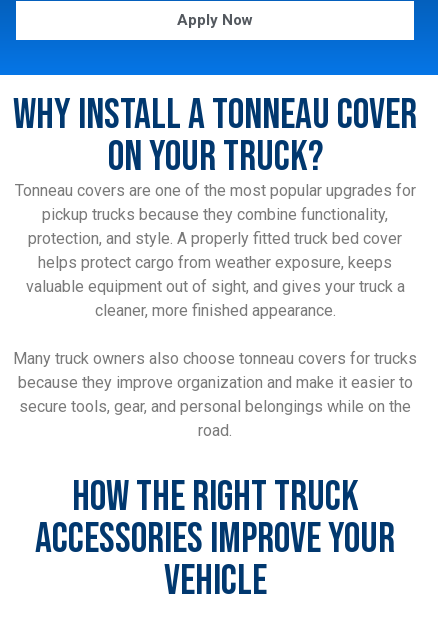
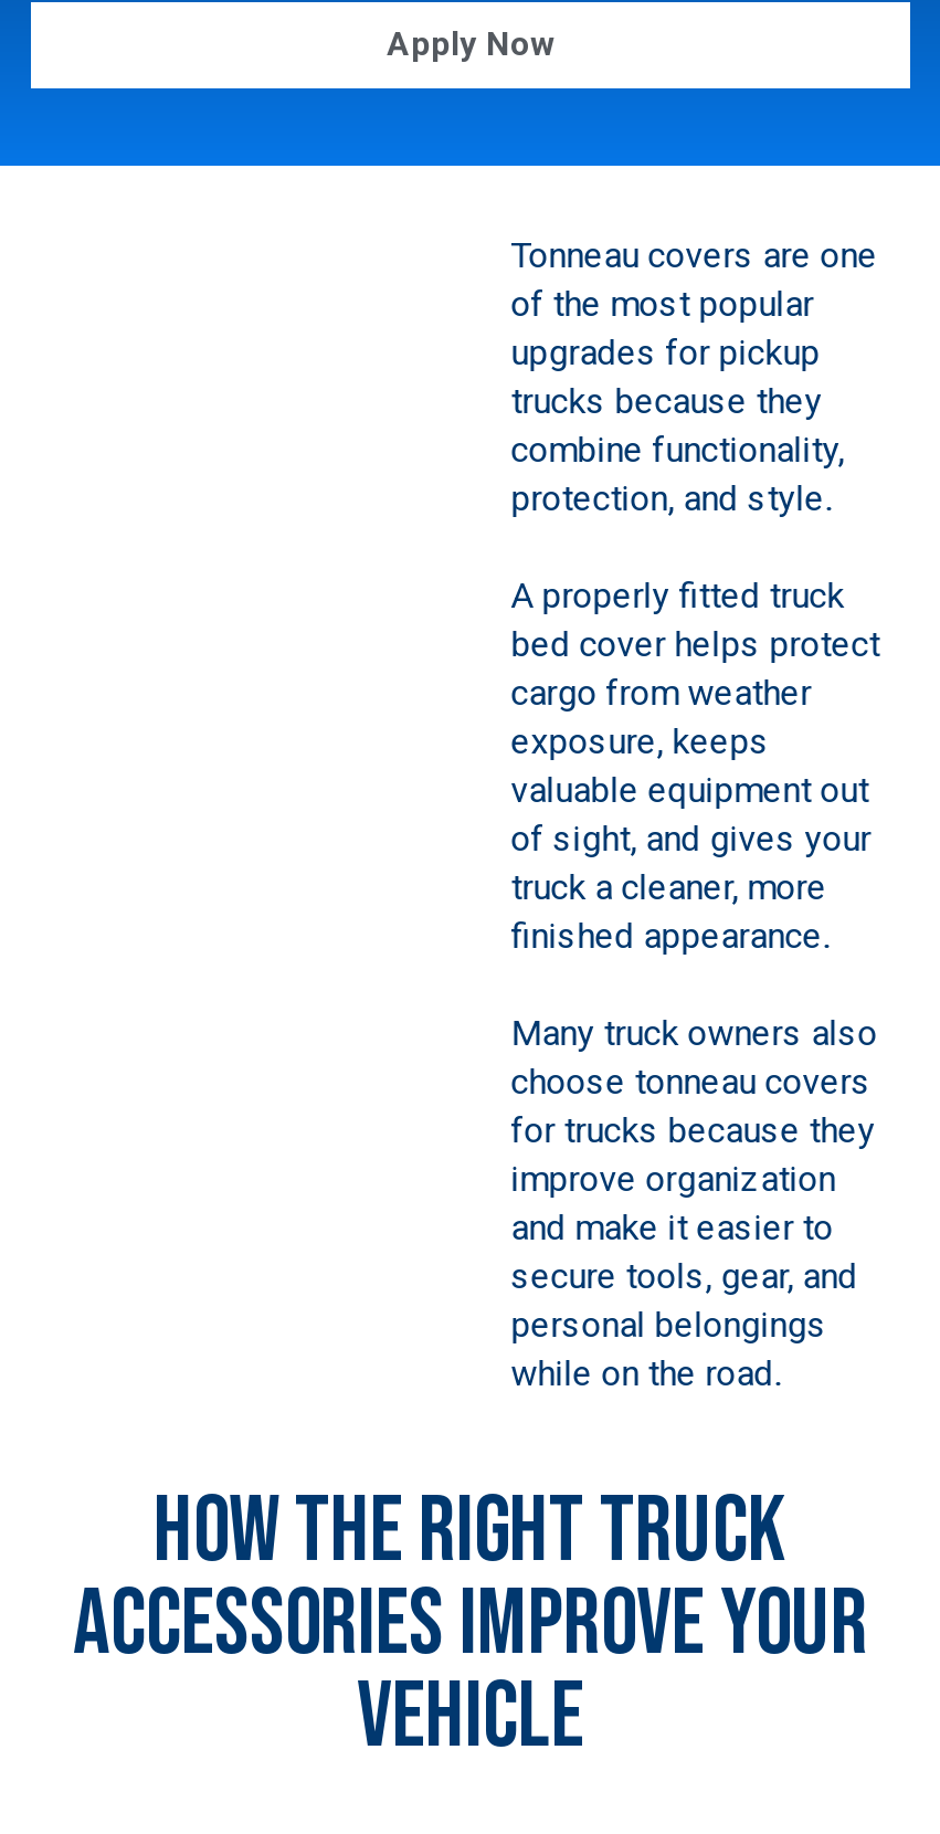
[13,89,417,439] WHY INSTALL A TONNEAU COVER | ON YOUR TRUCK? | Tonneau covers are one of the most popular upgrades for | pickup trucks because they combine functionality, | protection, and style. A properly fitted truck bed cover | helps protect cargo from weather exposure, keeps | valuable equipment out of sight, and gives your truck a | cleaner, more finished appearance. | Many truck owners also choose tonneau covers for trucks | because they improve organization and make it easier to | secure tools, gear, and personal belongings while on the | road. -> [511,233,880,1393] Tonneau covers are one | of the most popular | upgrades for pickup | trucks because they | combine functionality, | protection, and style. | A properly fitted truck | bed cover helps protect | cargo from weather | exposure, keeps | valuable equipment out | of sight, and gives your | truck a cleaner, more | finished appearance. | Many truck owners also | choose tonneau covers | for trucks because they | improve organization | and make it easier to | secure tools, gear, and | personal belongings | while on the road.

